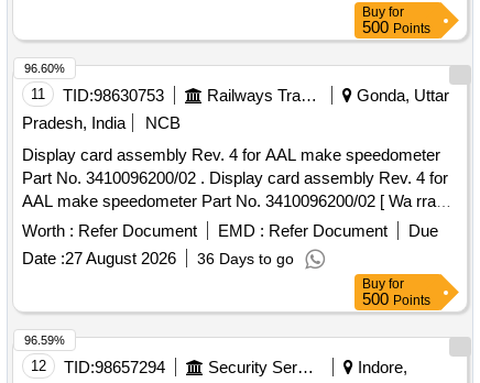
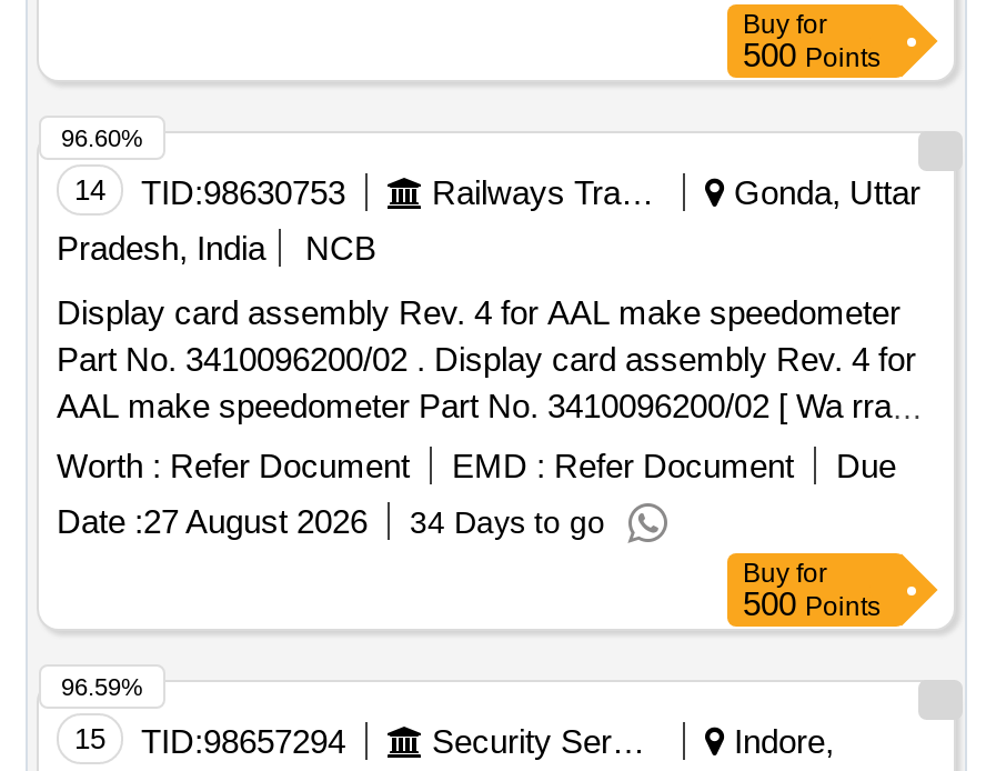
[31,86,164,105] 11 TID:98630753 -> [74,174,345,212] 14 TID:98630753
[22,249,294,268] Date : 27 August 2026 36 Days to go -> [57,503,605,540] Date : 27 August 2026 34 Days to go
[31,358,165,377] 12 TID:98657294 -> [74,723,345,760] 15 TID:98657294

